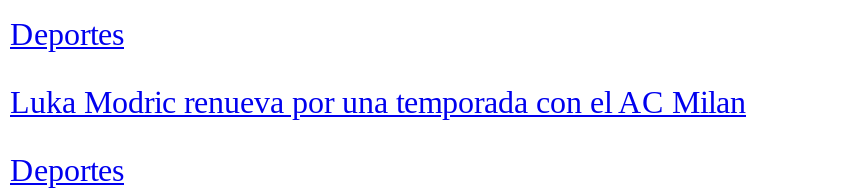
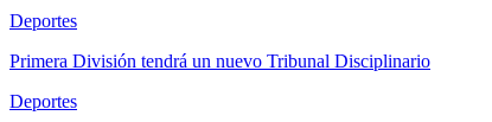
[10,85,746,119] Luka Modric renueva por una temporada con el AC Milan -> [9,51,430,71] Primera División tendrá un nuevo Tribunal Disciplinario

